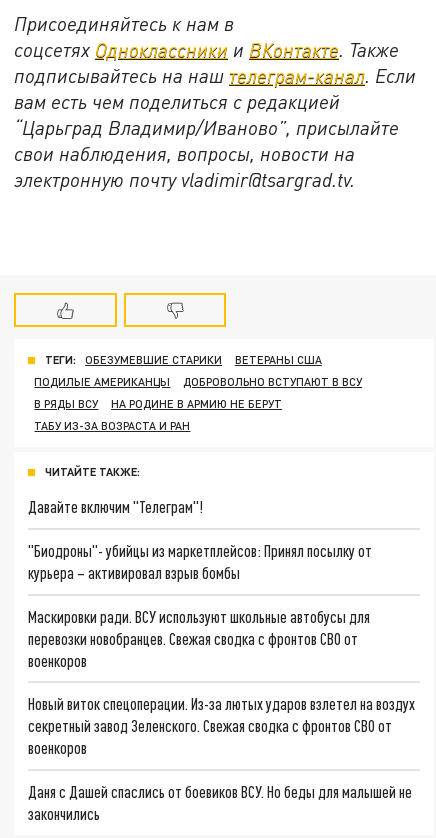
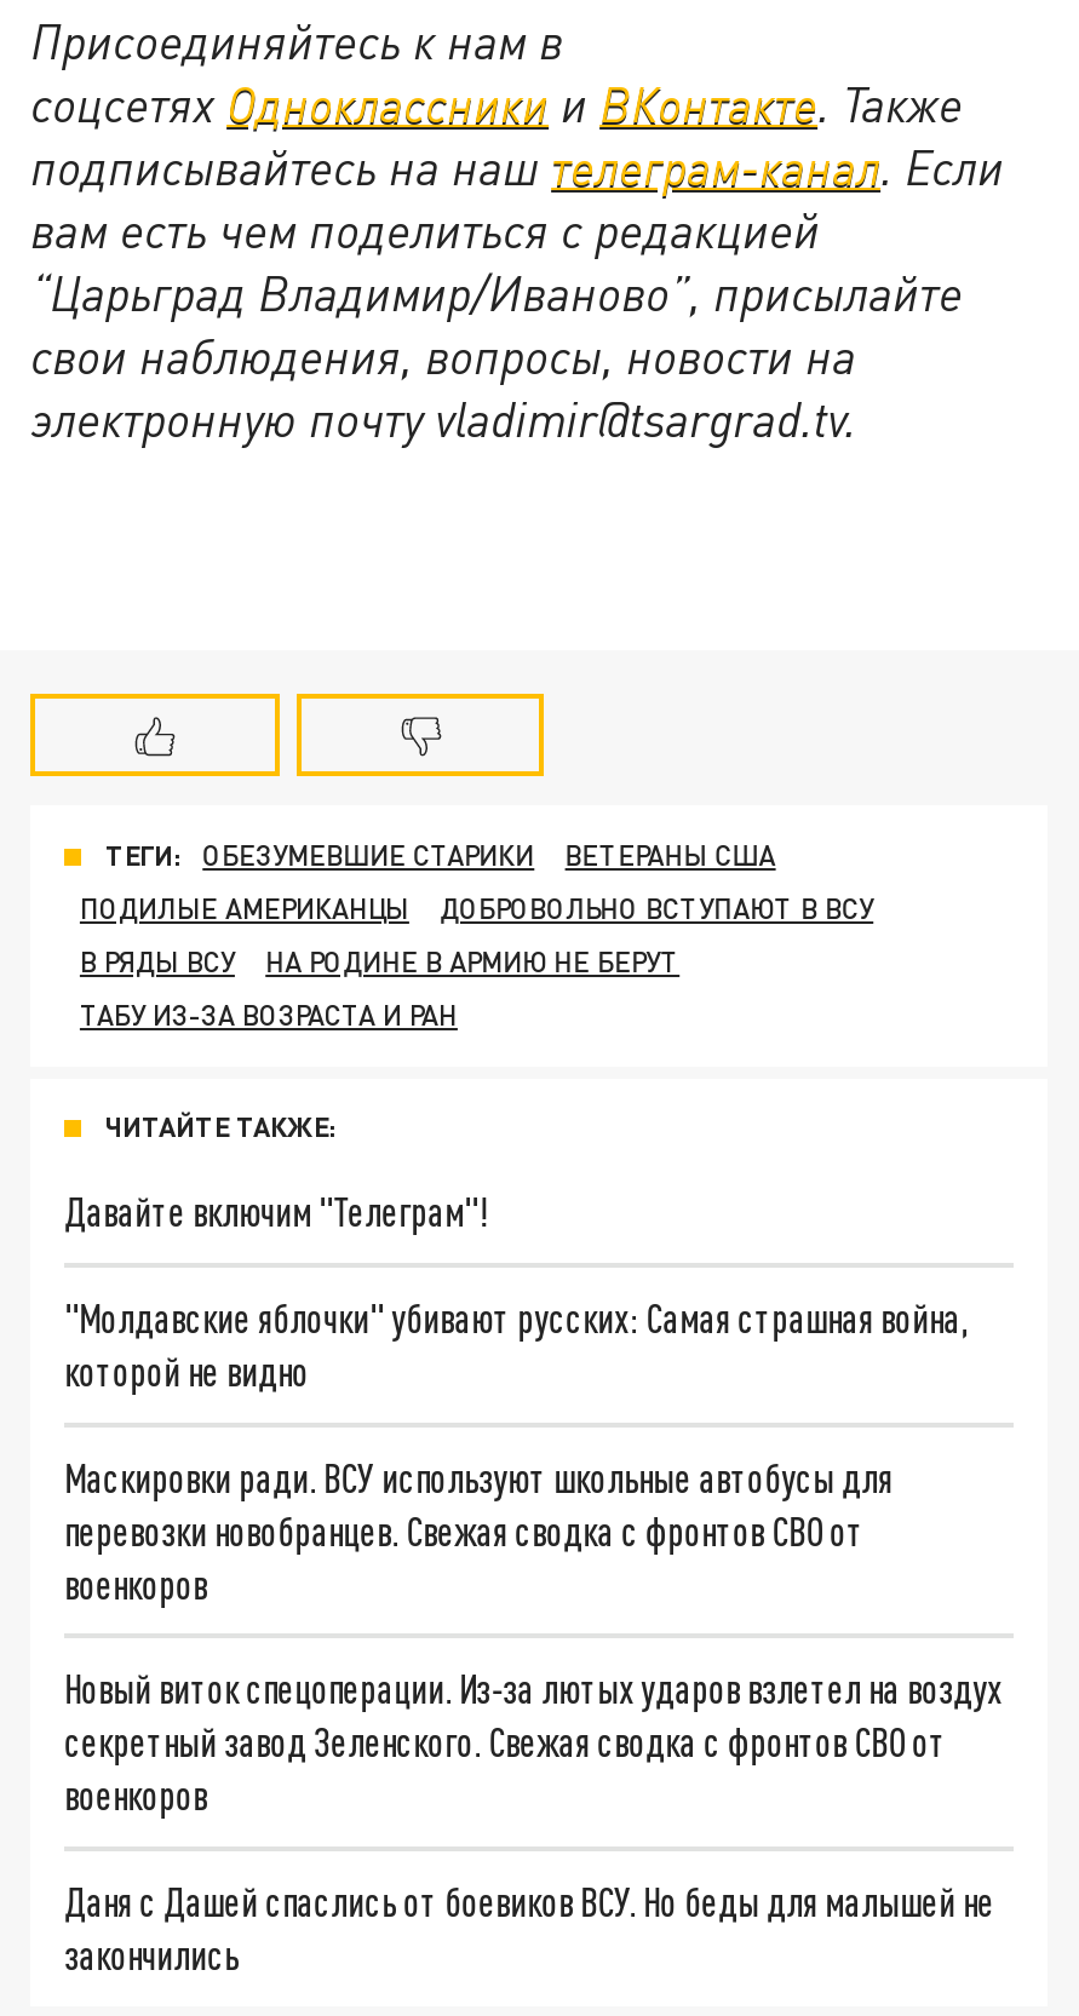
[28,541,372,582] "Биодроны"- убийцы из маркетплейсов: Принял посылку от | курьера – активировал взрыв бомбы -> [64,1294,968,1393] "Молдавские яблочки" убивают русских: Самая страшная война, | которой не видно

